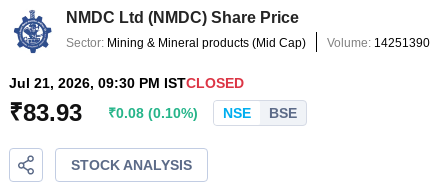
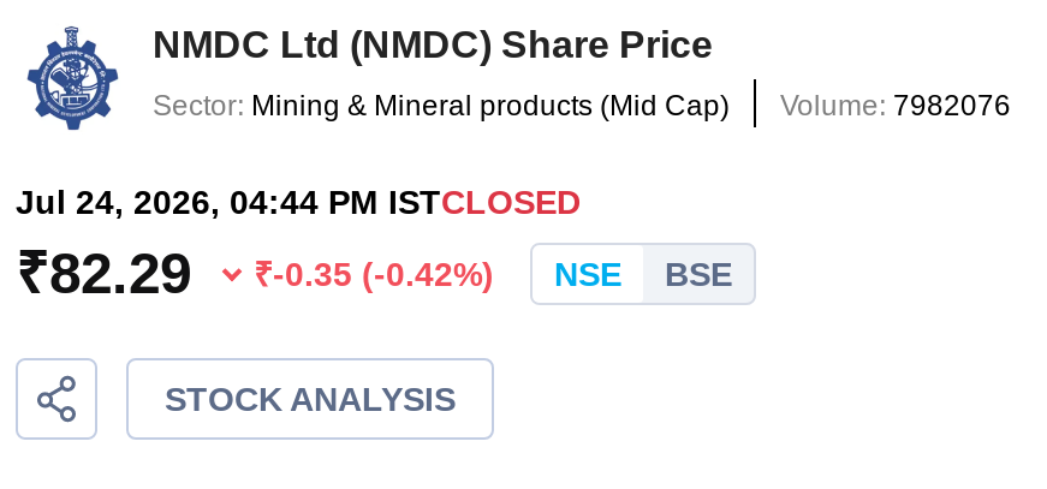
[66,36,430,50] Sector: Mining & Mineral products (Mid Cap) Volume: 14251390 -> [153,89,1011,123] Sector: Mining & Mineral products (Mid Cap) Volume: 7982076
[9,75,244,91] Jul 21, 2026, 09:30 PM ISTCLOSED -> [16,183,581,221] Jul 24, 2026, 04:44 PM ISTCLOSED
[9,99,82,126] ₹83.93 -> [16,240,191,305] ₹82.29
[108,105,198,121] ₹0.08 (0.10%) -> [254,255,494,293] ₹-0.35 (-0.42%)

